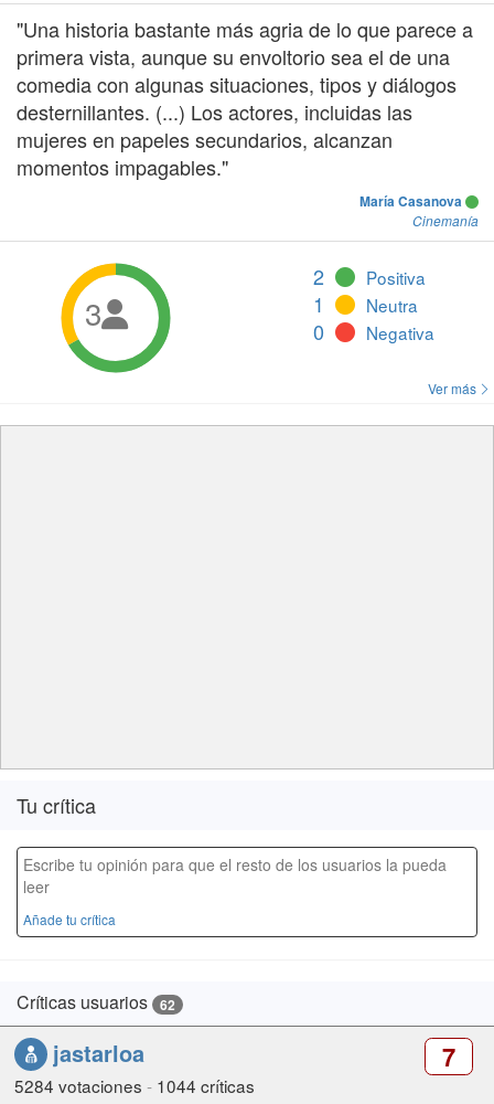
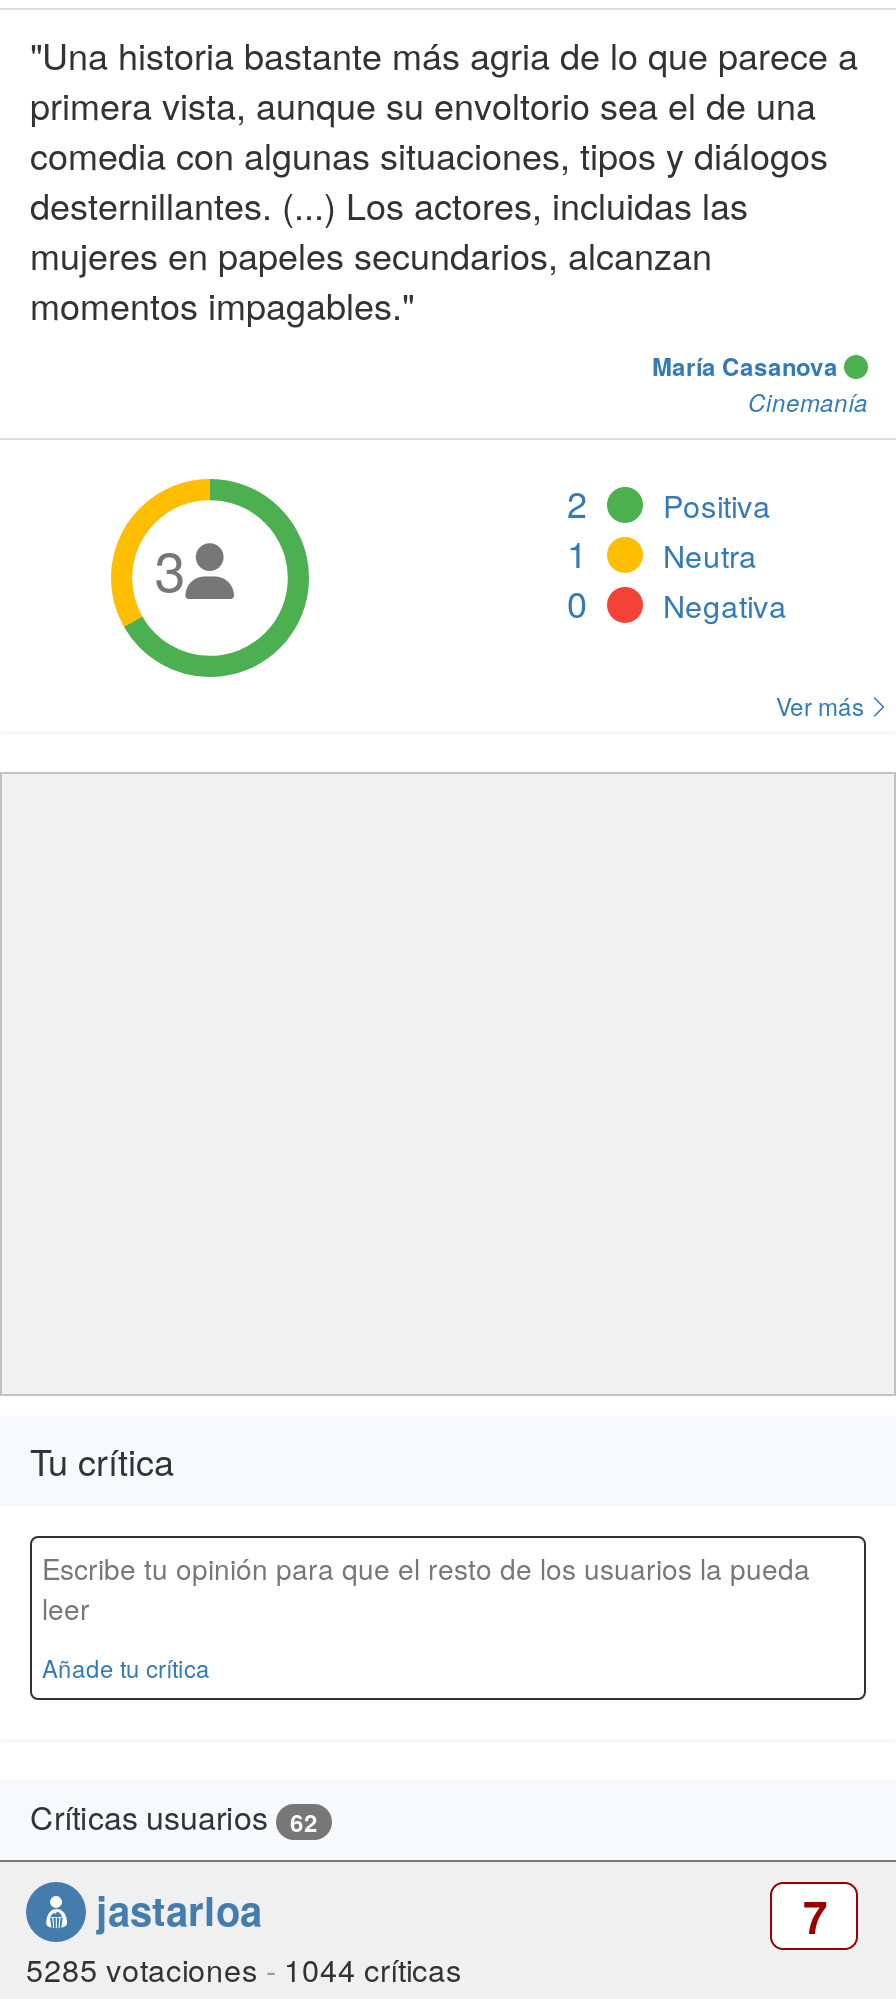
[14,1073,255,1097] 5284 votaciones - 1044 críticas -> [26,1946,462,1990] 5285 votaciones - 1044 críticas

